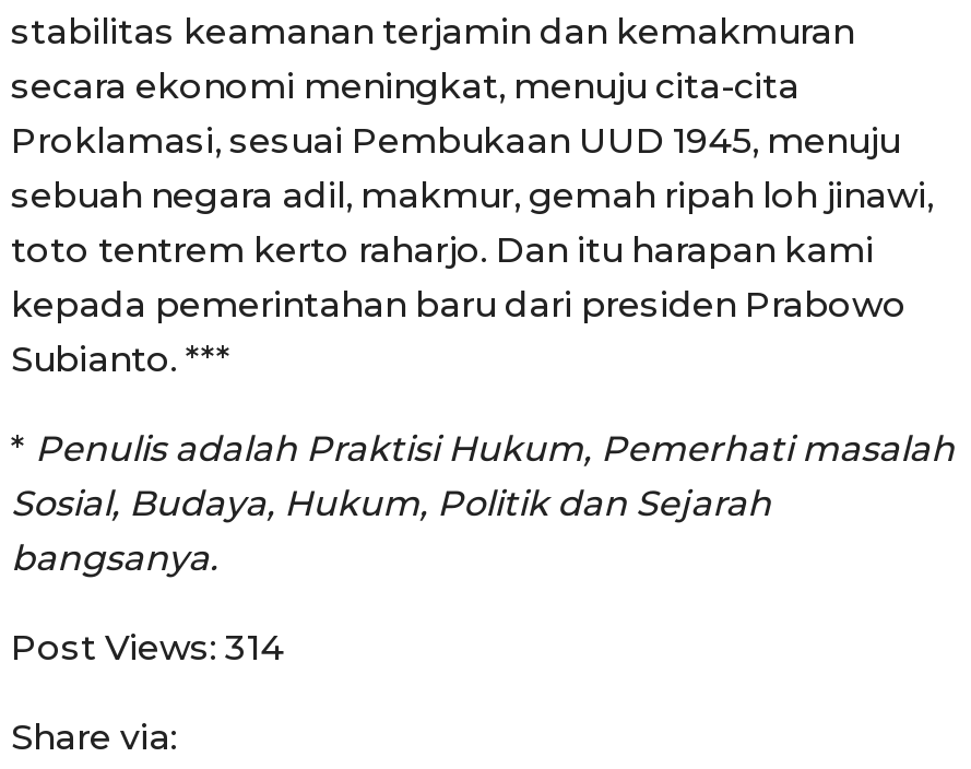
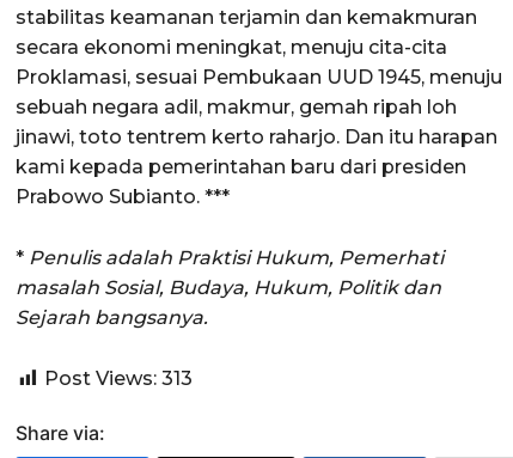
[11,626,284,668] Post Views: 314 -> [44,367,193,390] Post Views: 313

